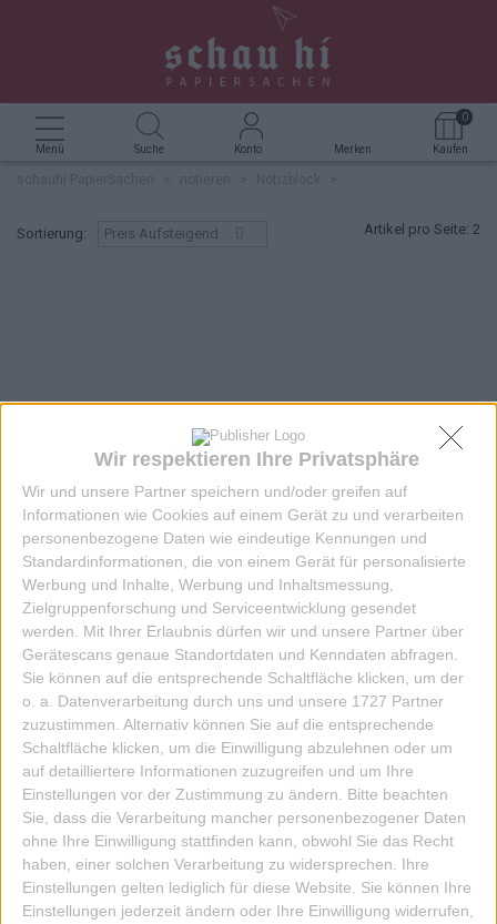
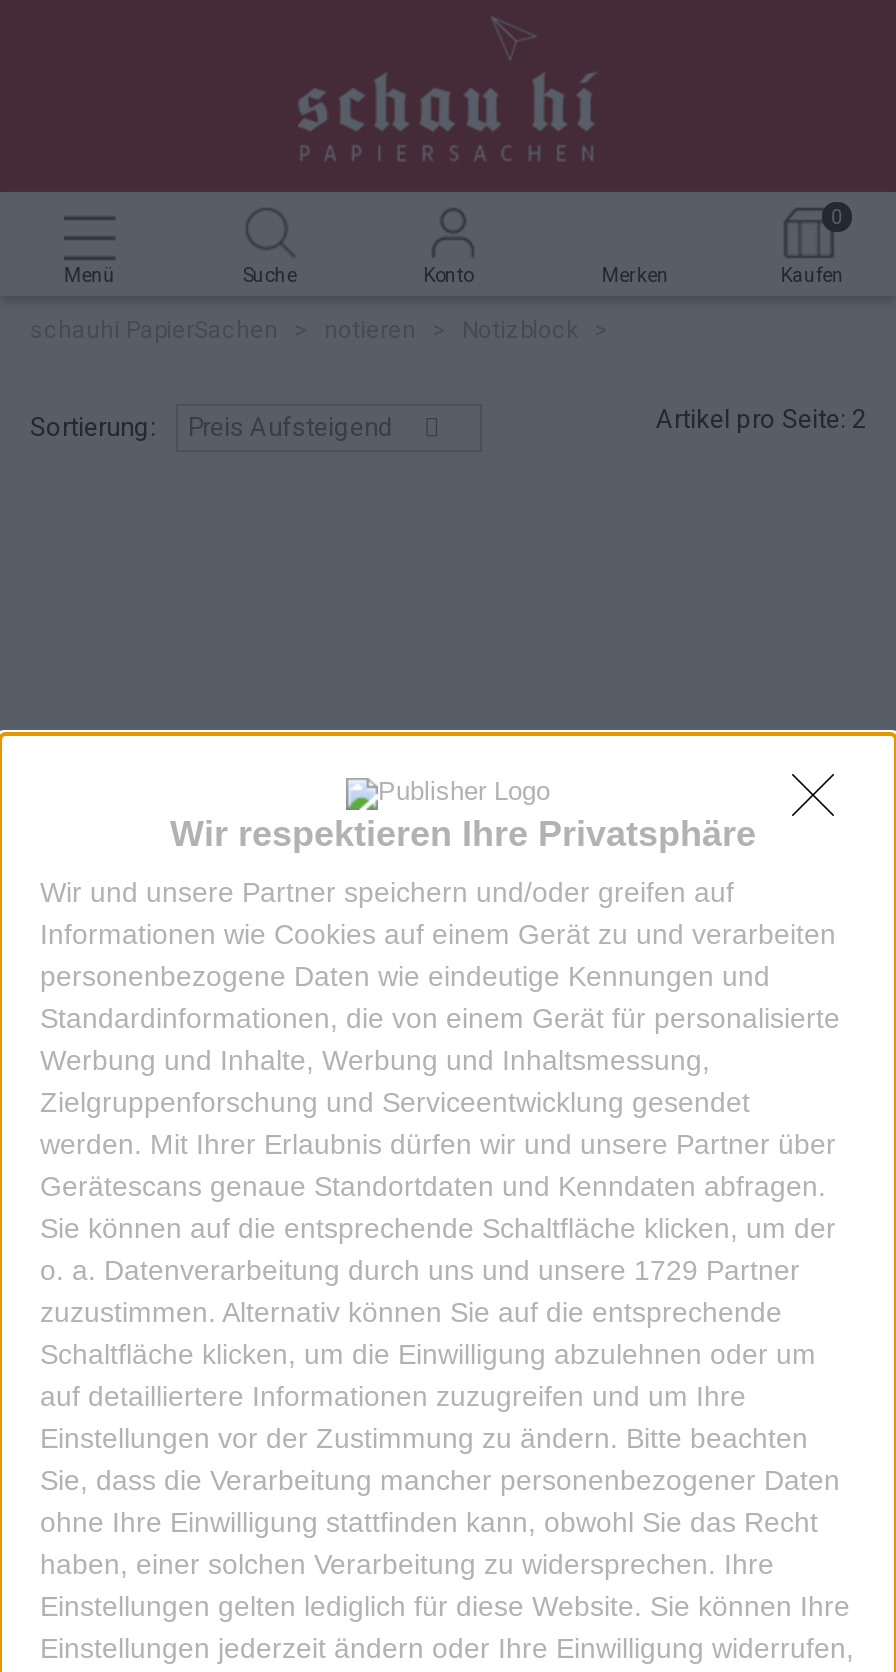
[22,692,444,710] o. a. Datenverarbeitung durch uns und unsere 1727 Partner -> [40,1254,800,1286] o. a. Datenverarbeitung durch uns und unsere 1729 Partner

